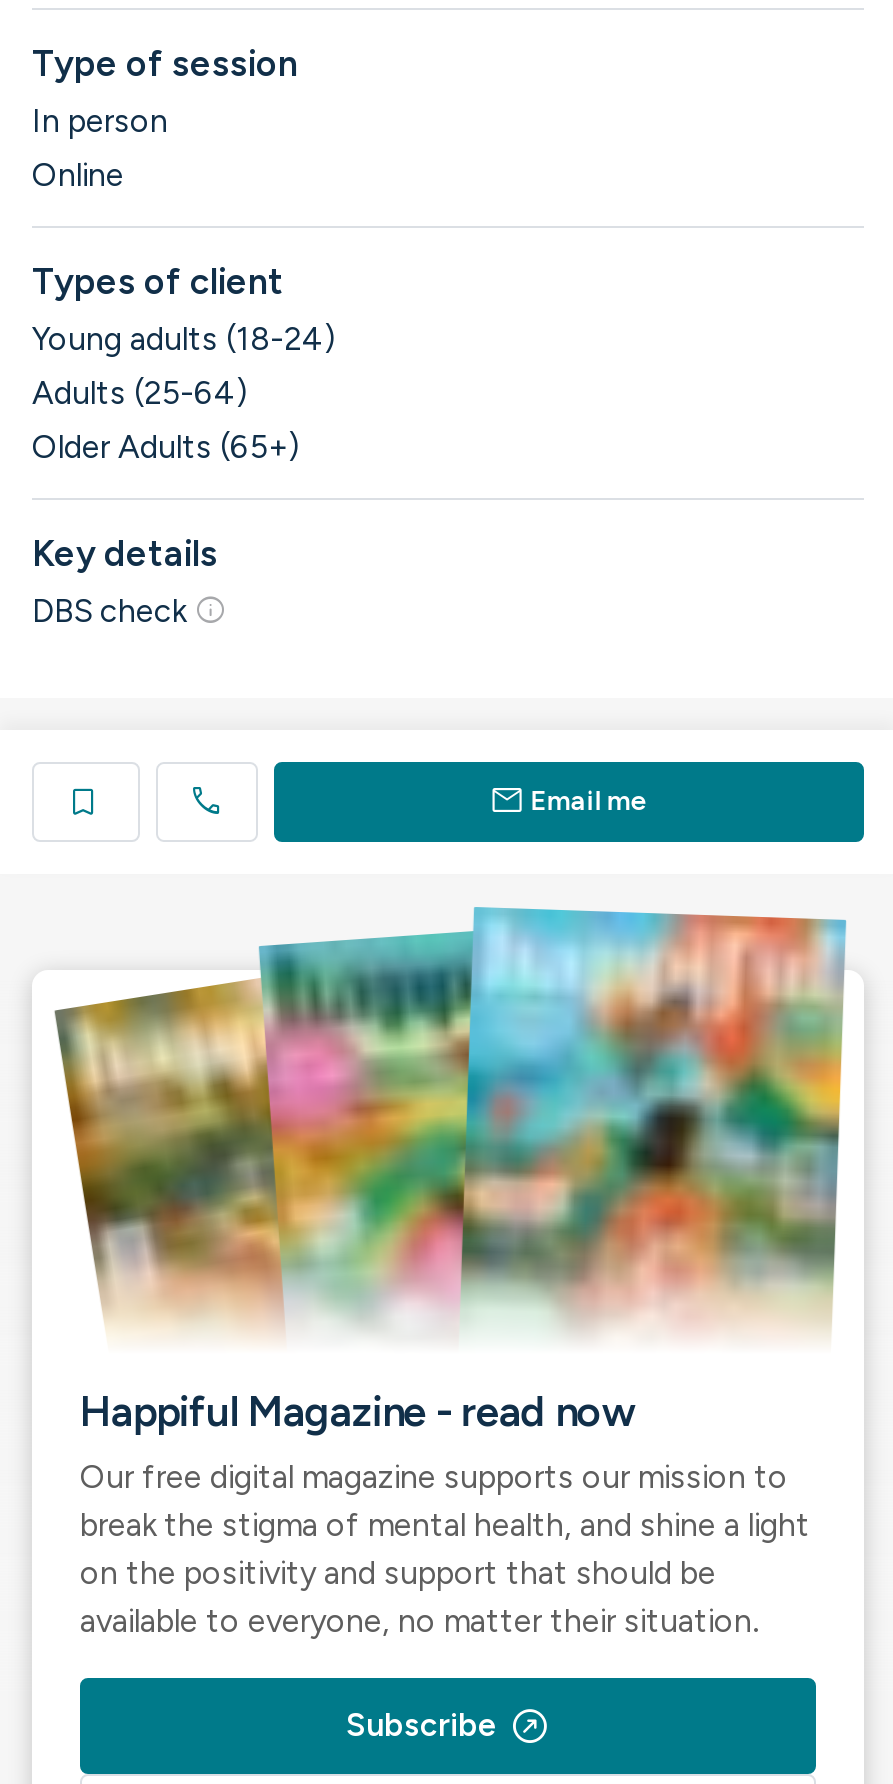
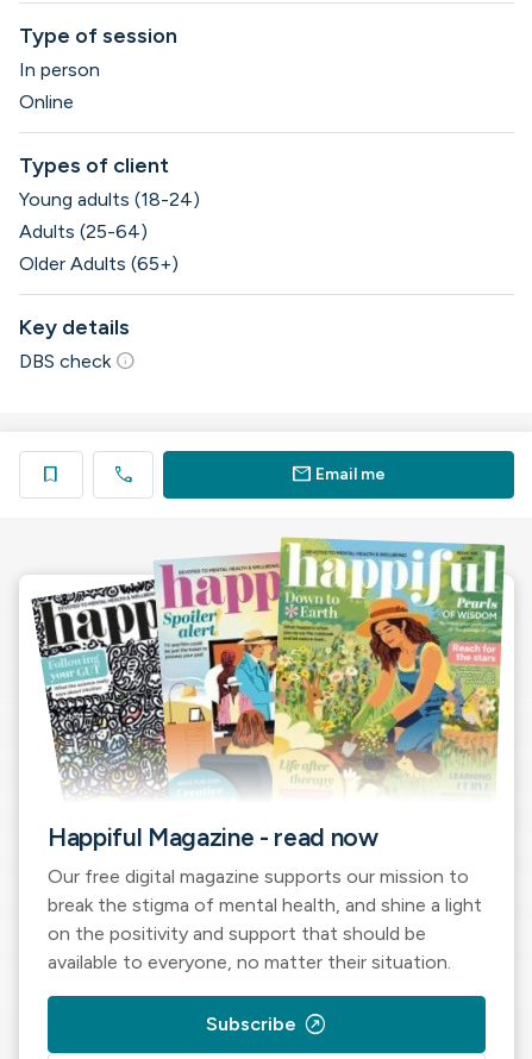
[58,906,848,1330] [image] -> [33,537,506,789] [image]

